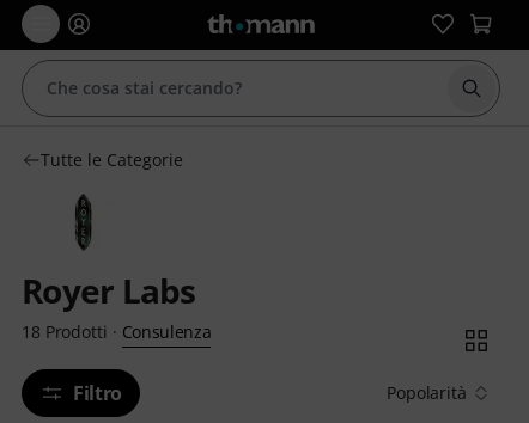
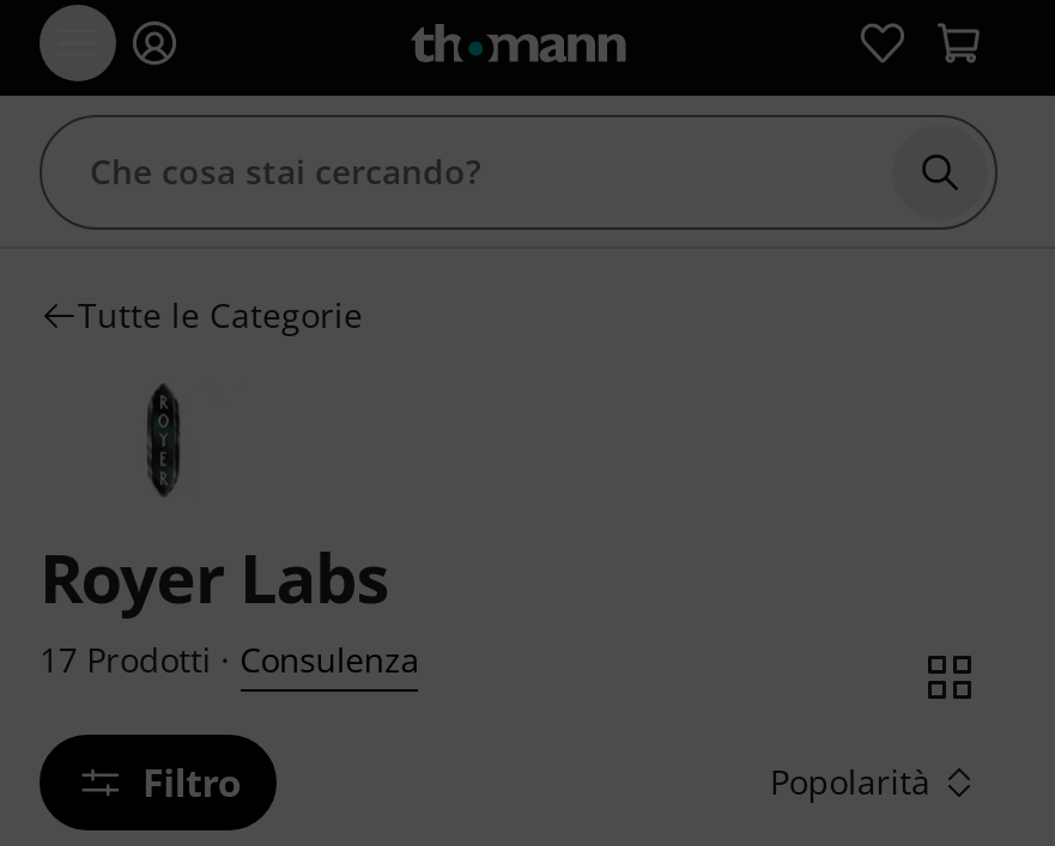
[22,320,211,343] 18 Prodotti · Consulenza -> [40,635,419,682] 17 Prodotti · Consulenza

